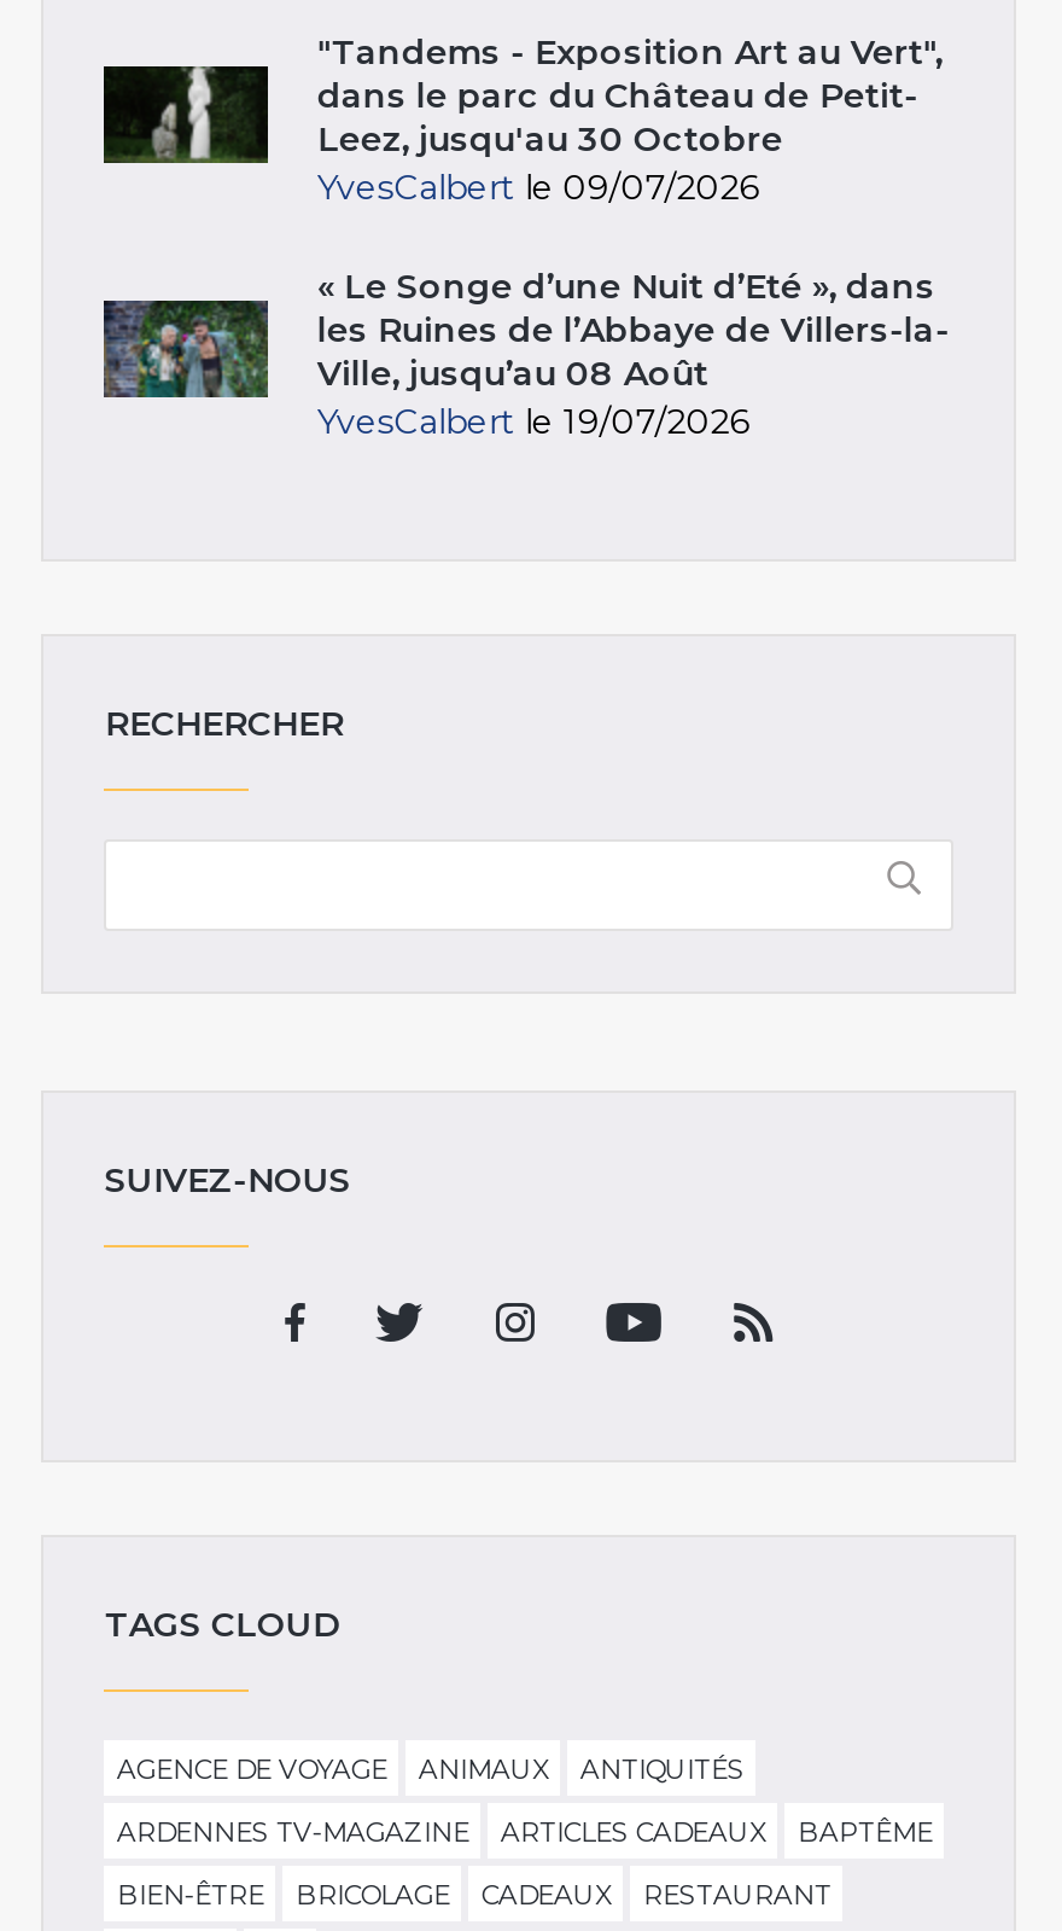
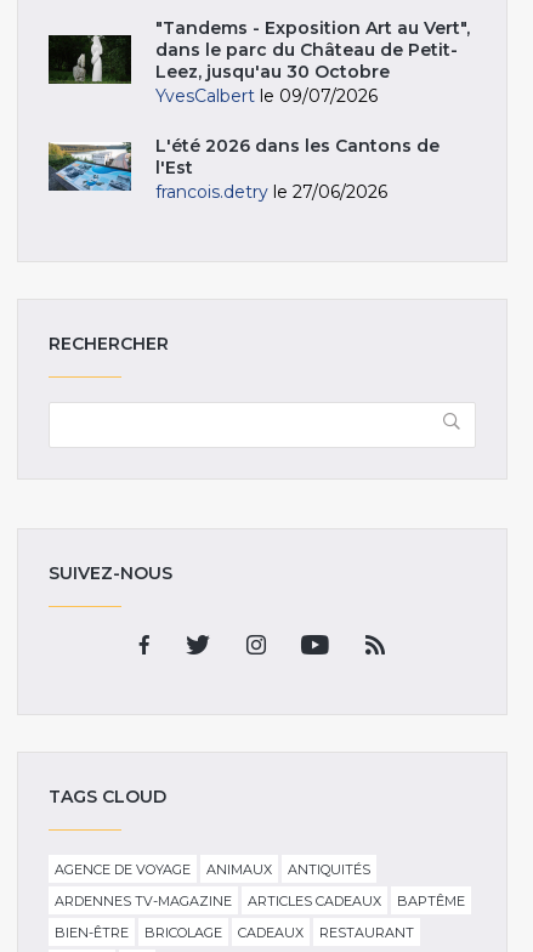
[104,265,950,443] [image] | « Le Songe d’une Nuit d’Eté », dans | les Ruines de l’Abbaye de Villers-la- | Ville, jusqu’au 08 Août | YvesCalbert le 19/07/2026 -> [47,135,440,203] [image] | L'été 2026 dans les Cantons de | l'Est | francois.detry le 27/06/2026

